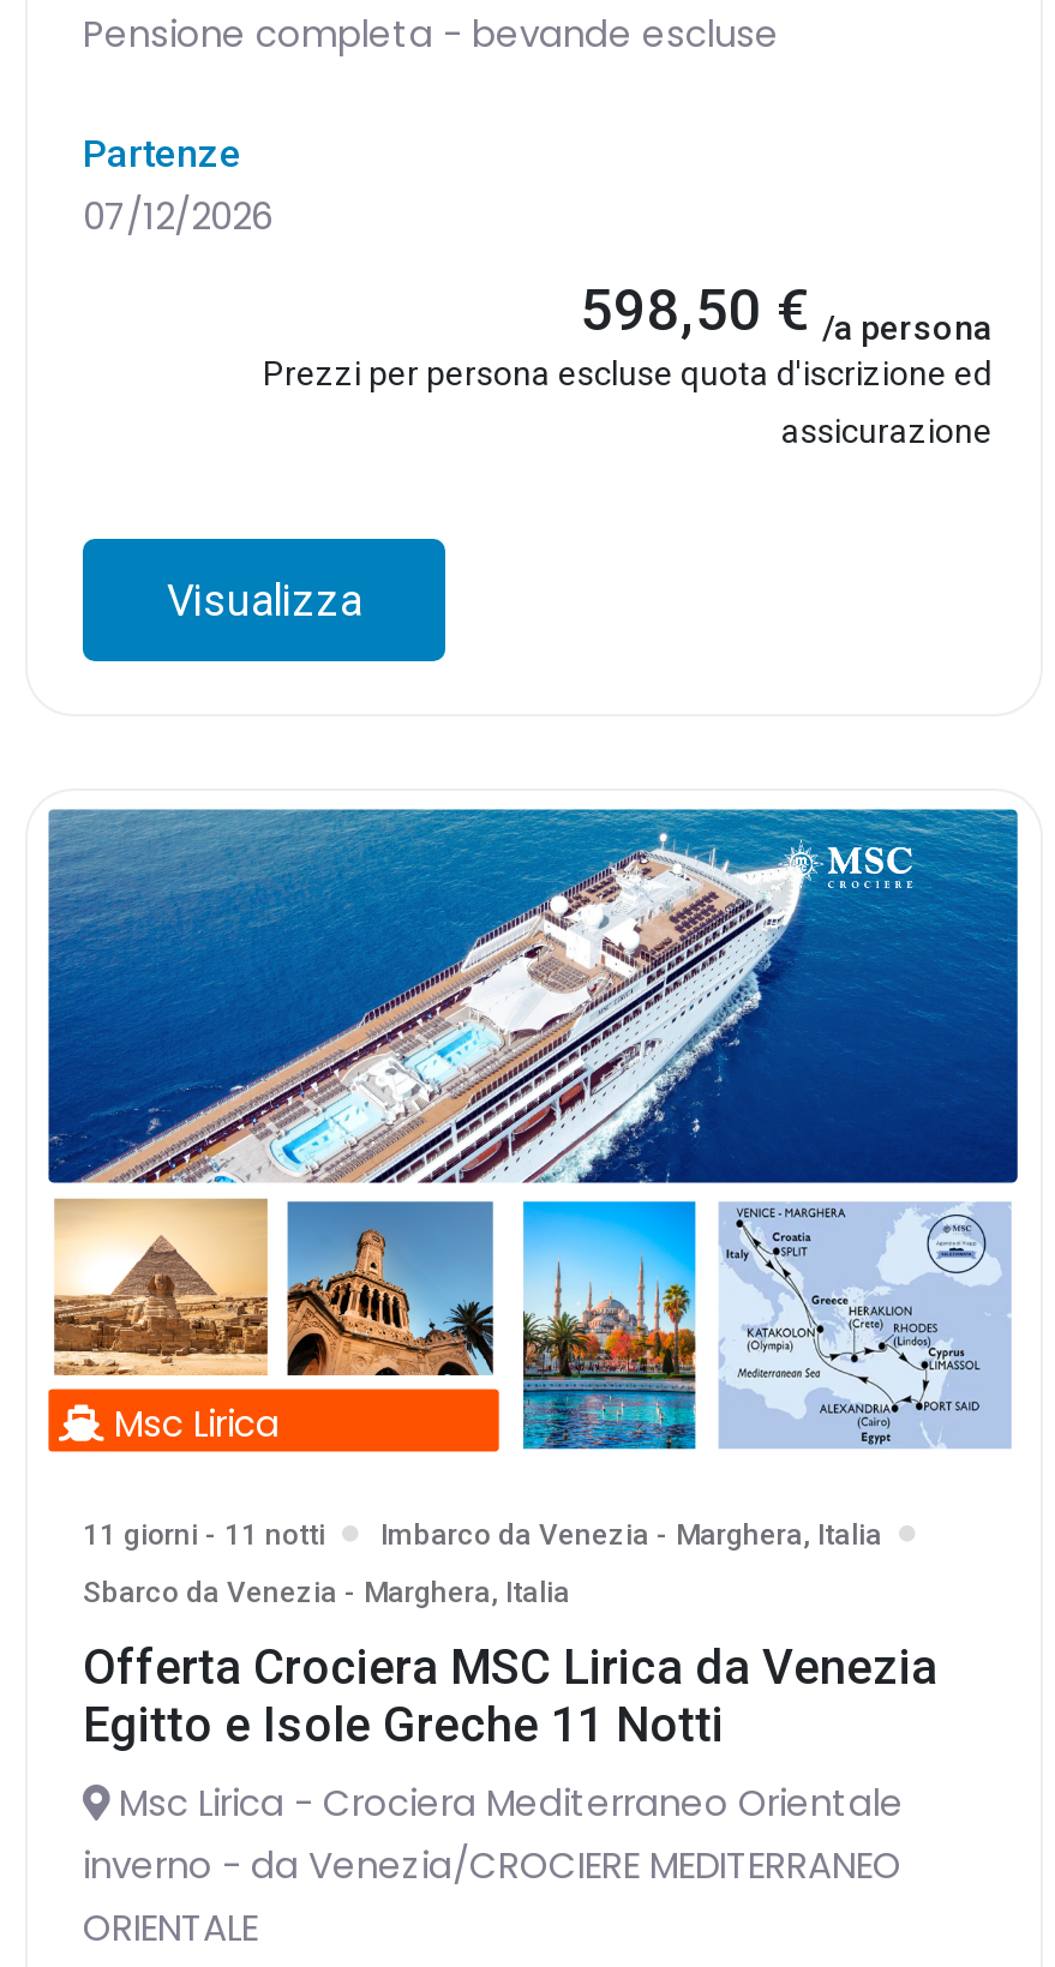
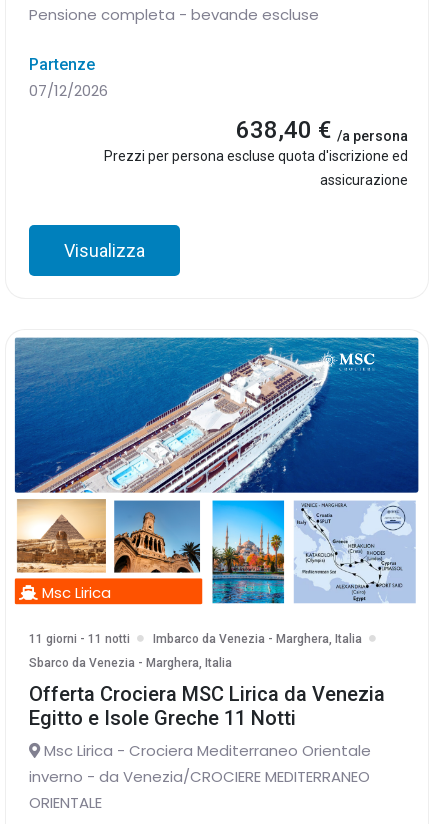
[580,277,993,346] 598,50 €/a persona -> [236,116,408,144] 638,40 €/a persona

